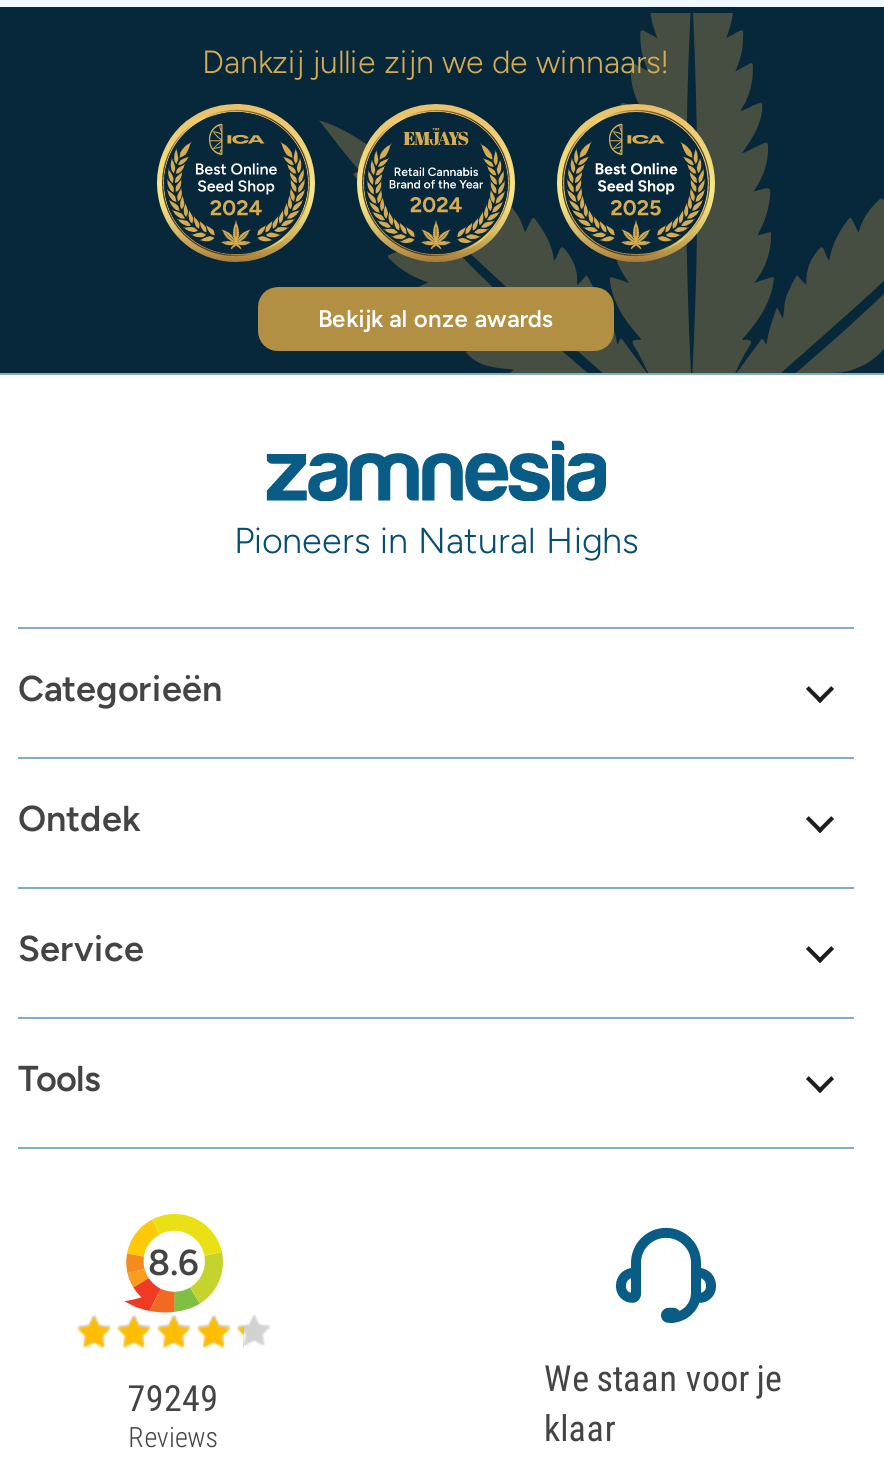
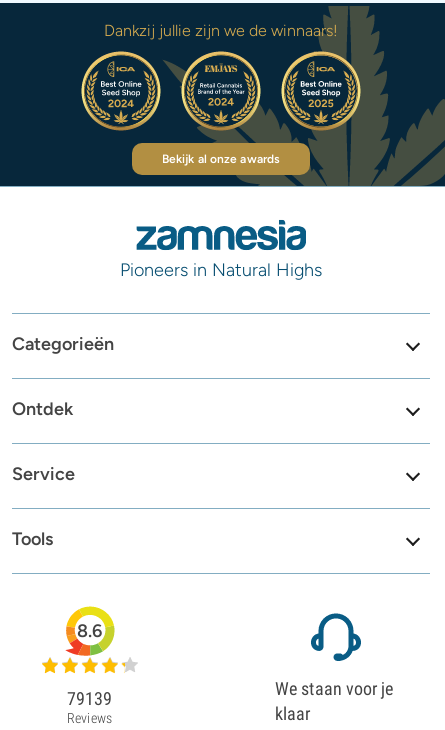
[128,1377,218,1419] 79249 -> [67,688,112,709] 79139

